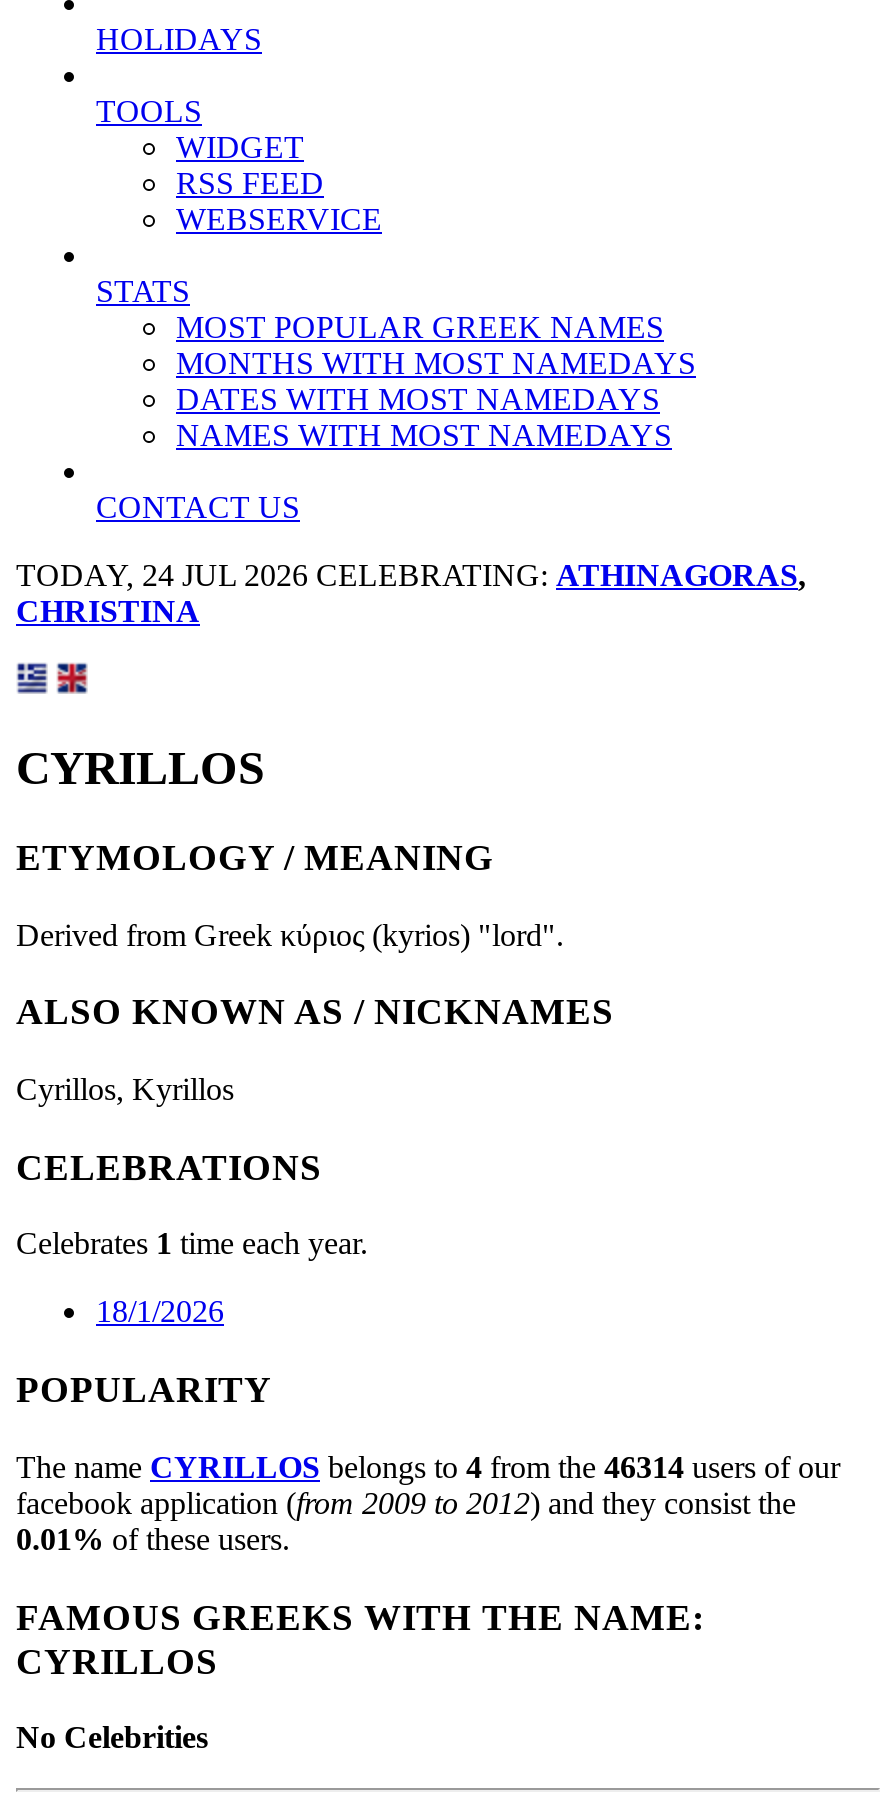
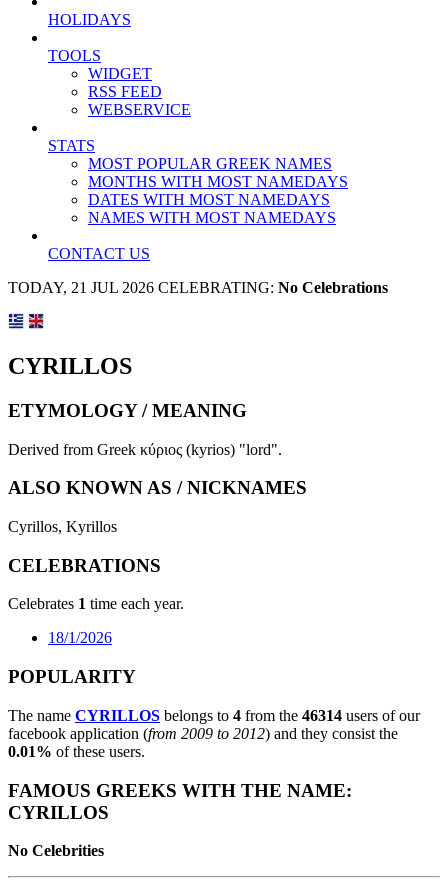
[16,558,806,628] TODAY, 24 JUL 2026 CELEBRATING: ATHINAGORAS, | CHRISTINA -> [8,279,388,296] TODAY, 21 JUL 2026 CELEBRATING: No Celebrations

